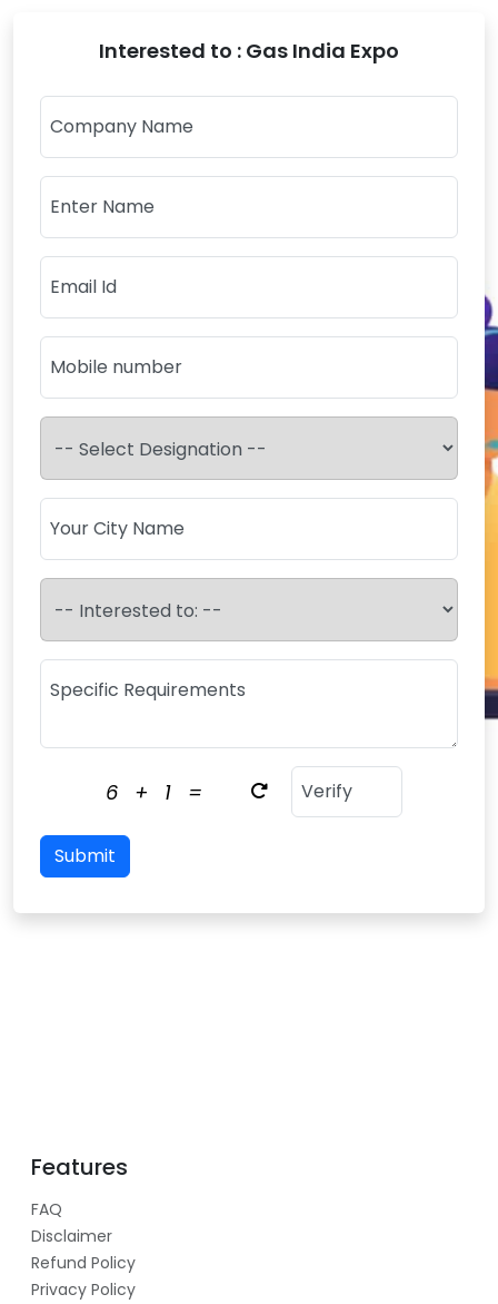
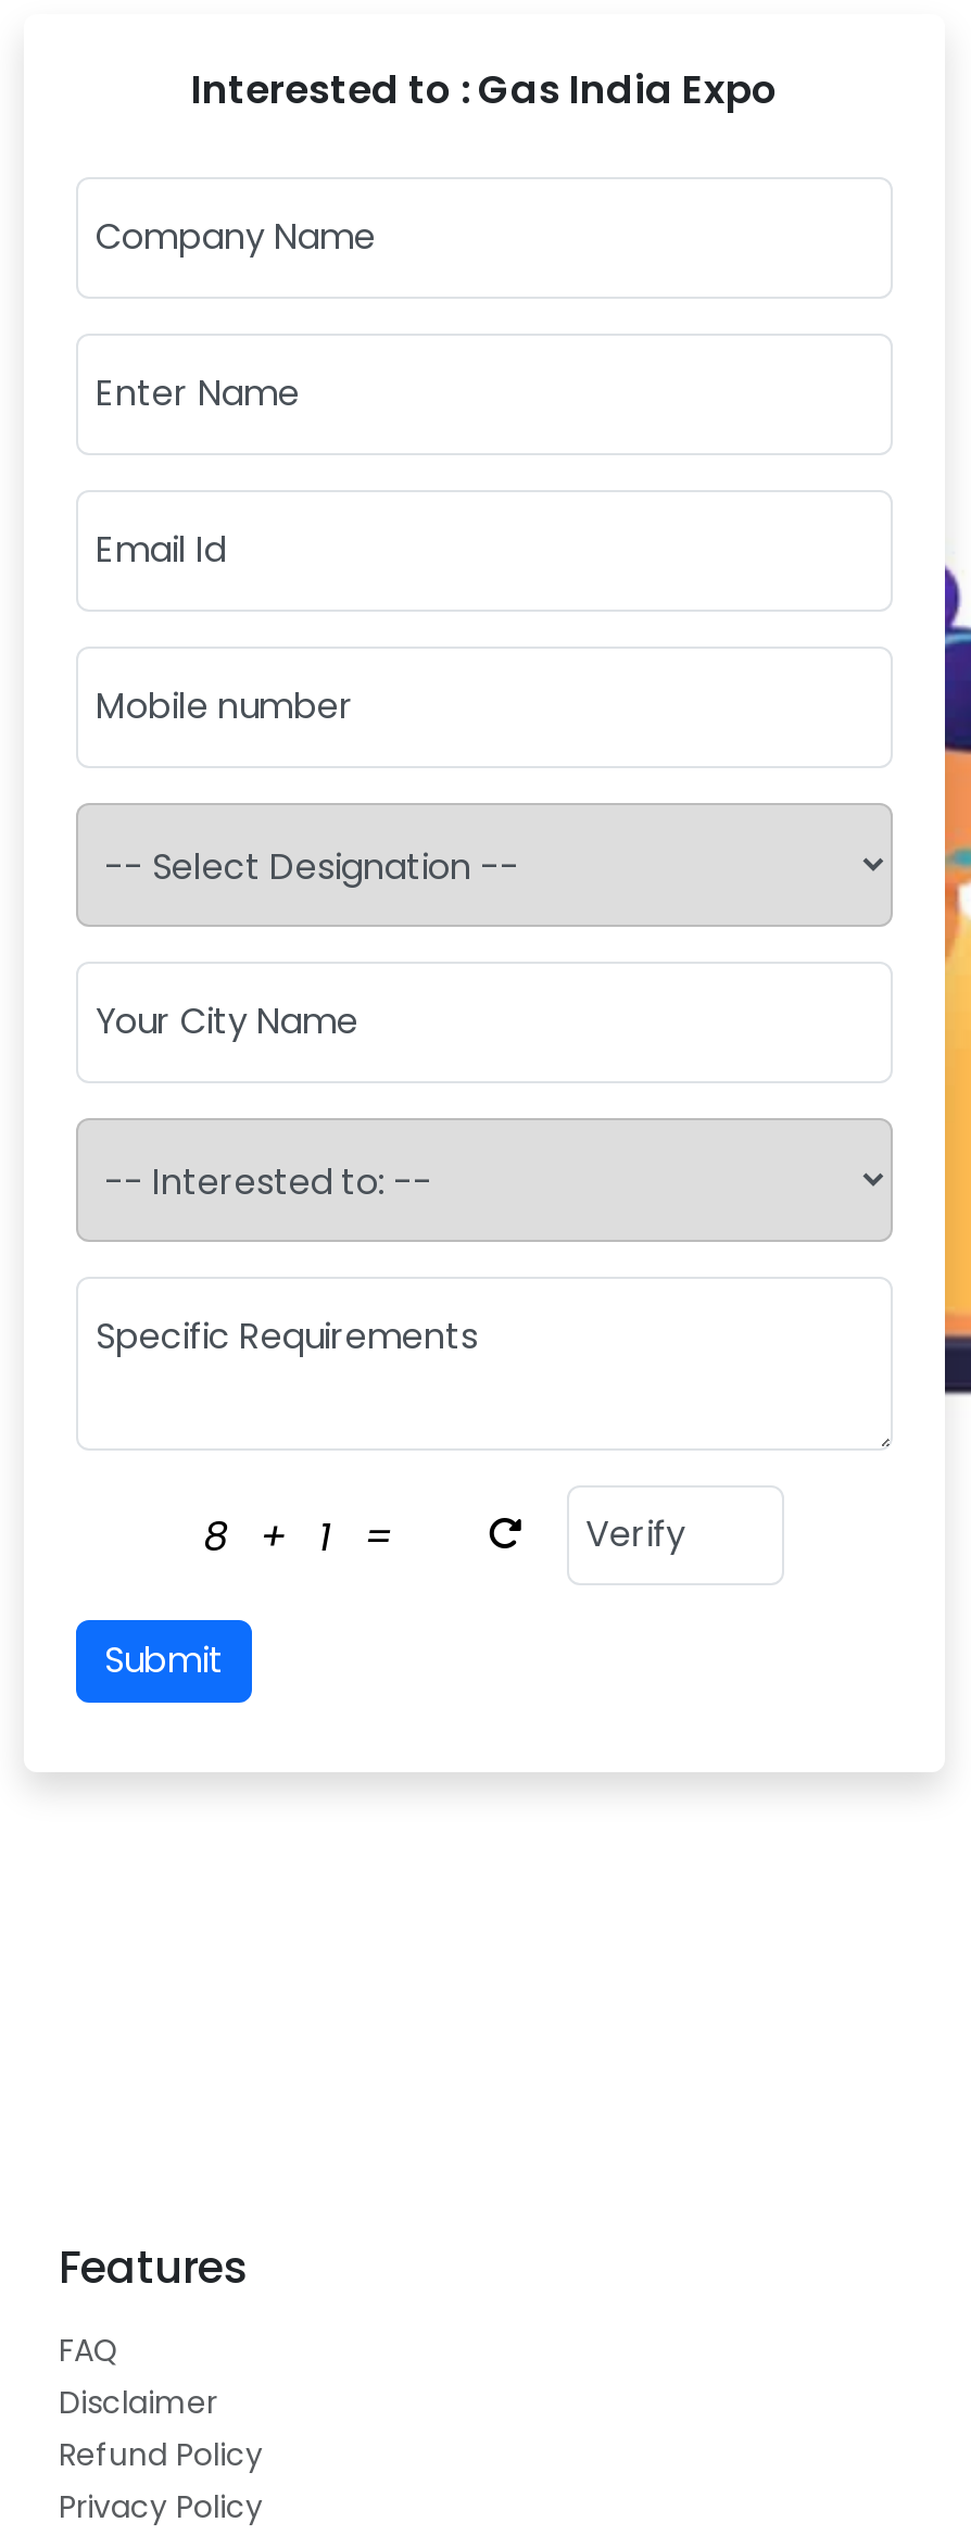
[105,778,208,806] 6 + 1 = -> [204,1508,404,1563] 8 + 1 =

